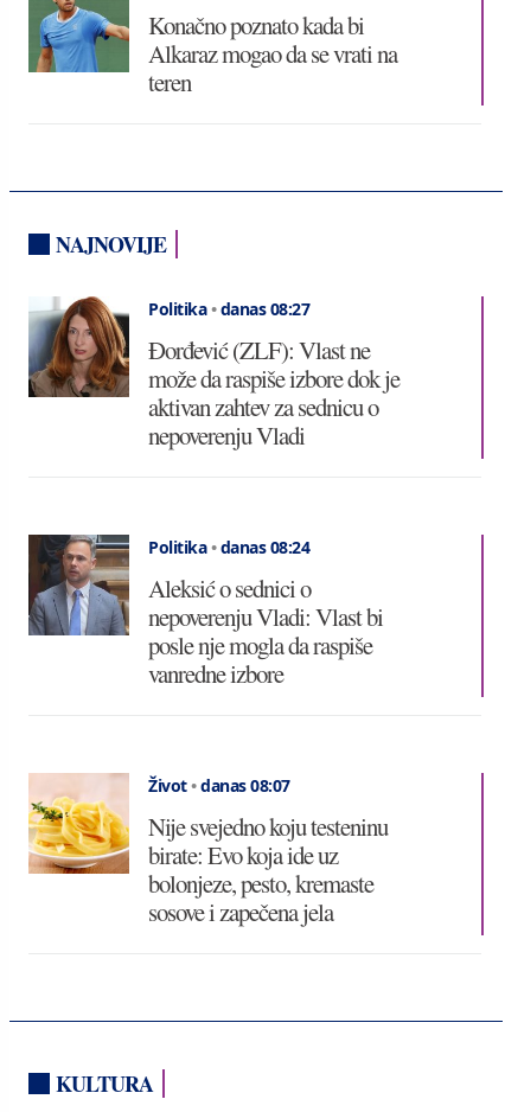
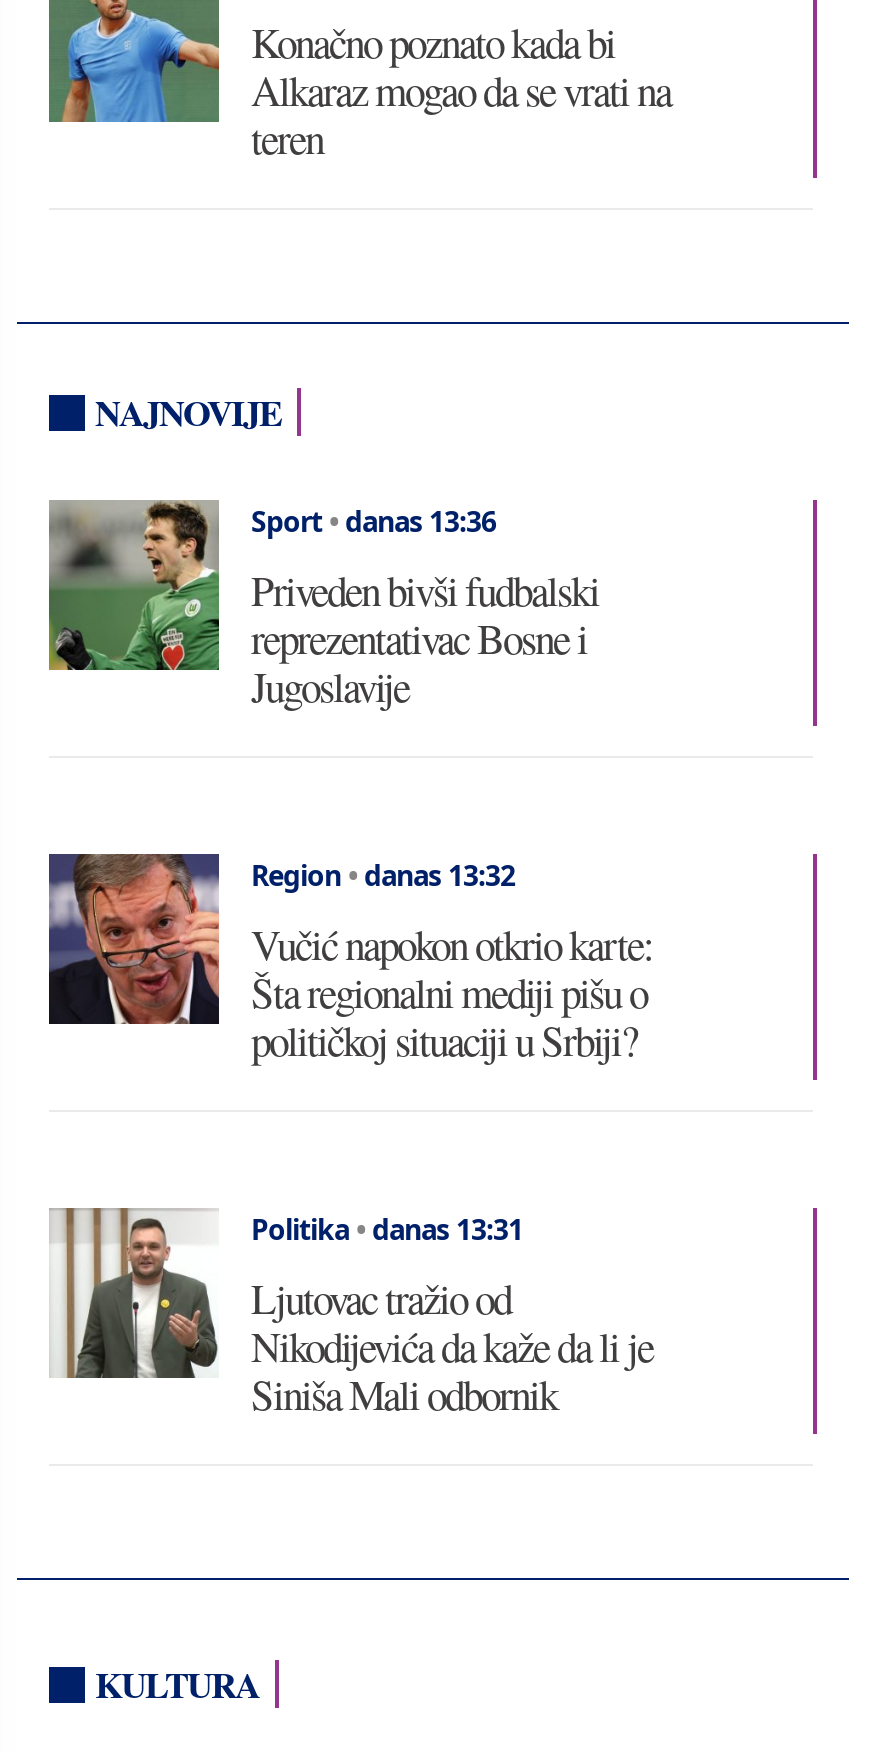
[27,296,399,452] [image] | Politika • danas 08:27 | Đorđević (ZLF): Vlast ne | može da raspiše izbore dok je | aktivan zahtev za sednicu o | nepoverenju Vladi -> [47,498,599,714] [image] | Sport • danas 13:36 | Priveden bivši fudbalski | reprezentativac Bosne i | Jugoslavije
[27,533,383,690] [image] | Politika • danas 08:24 | Aleksić o sednici o | nepoverenju Vladi: Vlast bi | posle nje mogla da raspiše | vanredne izbore -> [47,852,653,1068] [image] | Region • danas 13:32 | Vučić napokon otkrio karte: | Šta regionalni mediji pišu o | političkoj situaciji u Srbiji?
[27,773,388,928] [image] | Život • danas 08:07 | Nije svejedno koju testeninu | birate: Evo koja ide uz | bolonjeze, pesto, kremaste | sosove i zapečena jela -> [49,1206,653,1422] [image] | Politika • danas 13:31 | Ljutovac tražio od | Nikodijevića da kaže da li je | Siniša Mali odbornik

